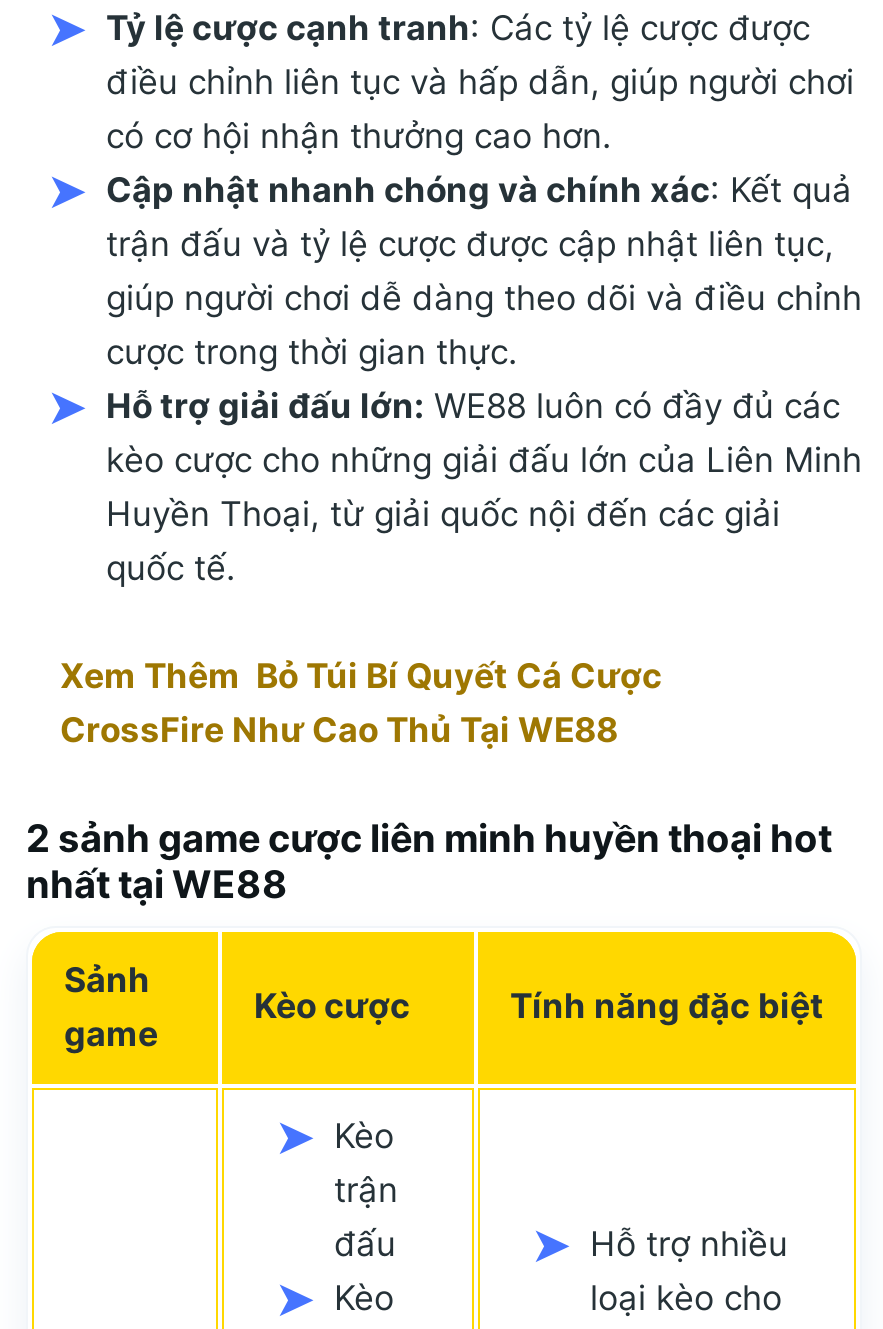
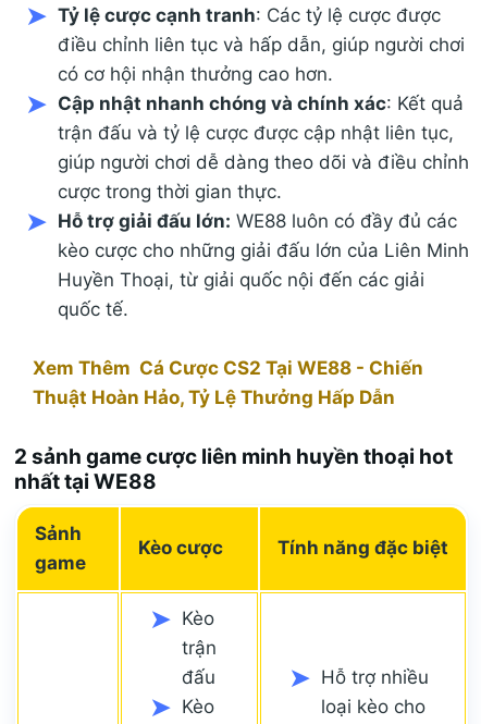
[60,656,662,750] Xem Thêm Bỏ Túi Bí Quyết Cá Cược | CrossFire Như Cao Thủ Tại WE88 -> [33,357,423,408] Xem Thêm Cá Cược CS2 Tại WE88 - Chiến | Thuật Hoàn Hảo, Tỷ Lệ Thưởng Hấp Dẫn

